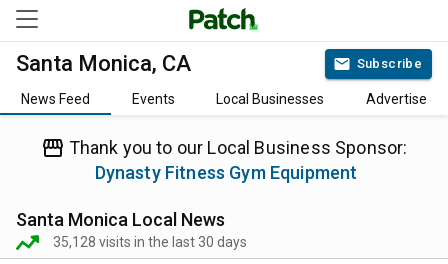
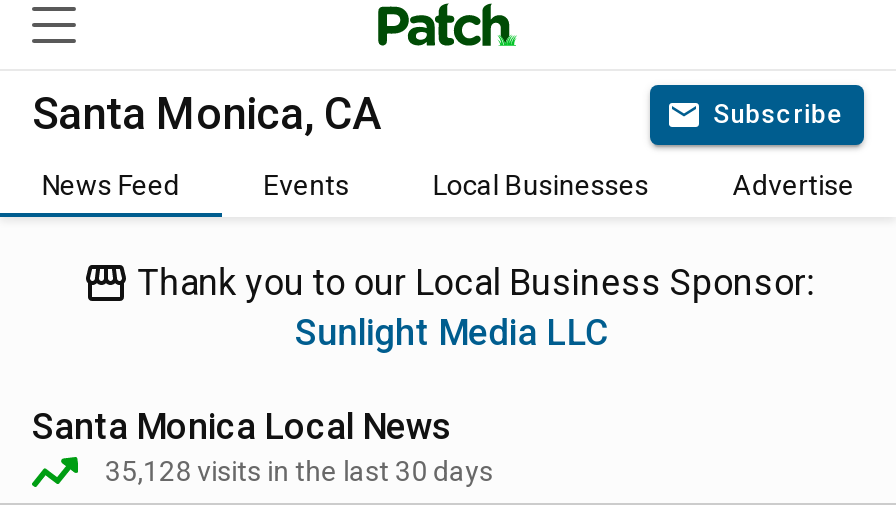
[94,162,357,183] Dynasty Fitness Gym Equipment -> [295,311,609,353] Sunlight Media LLC

